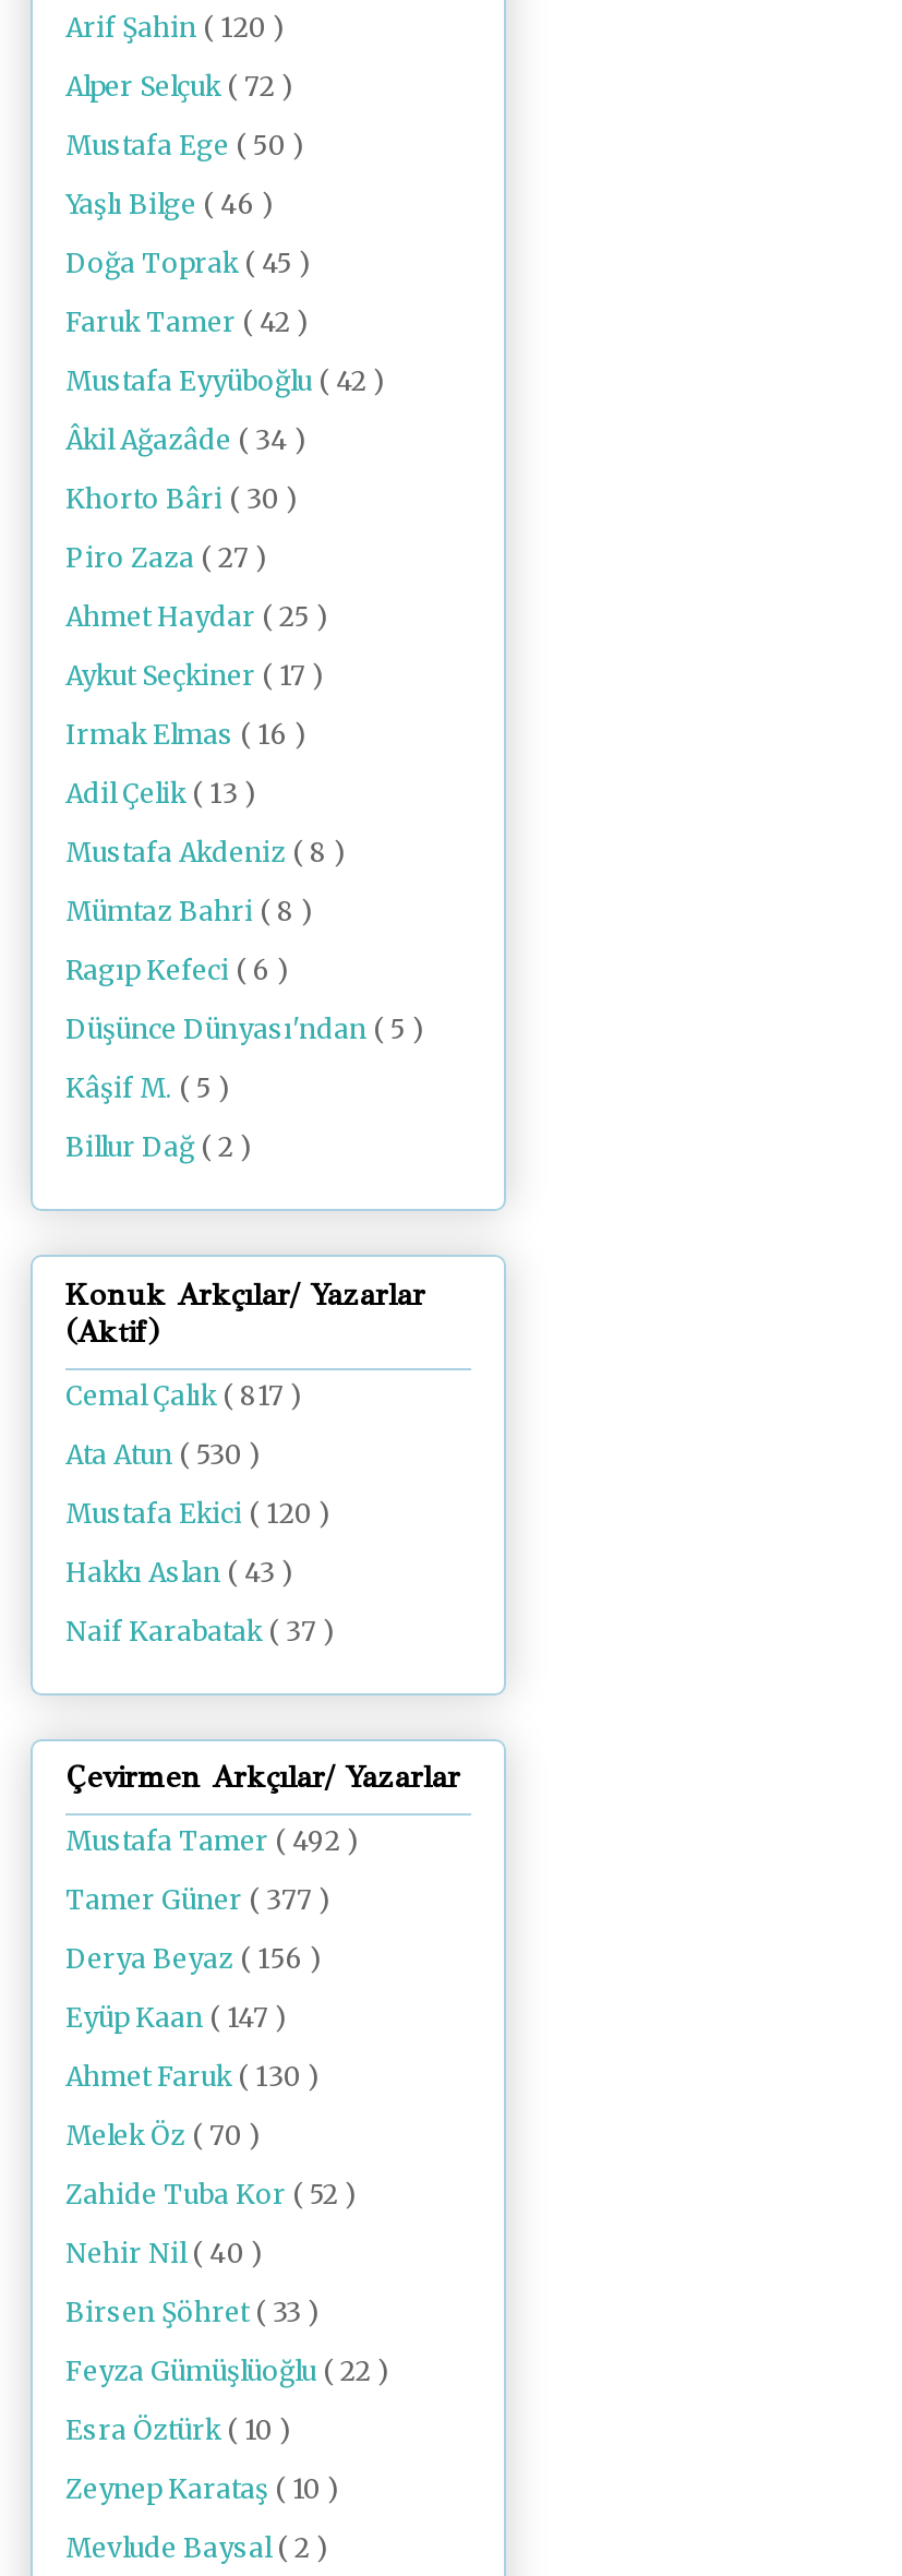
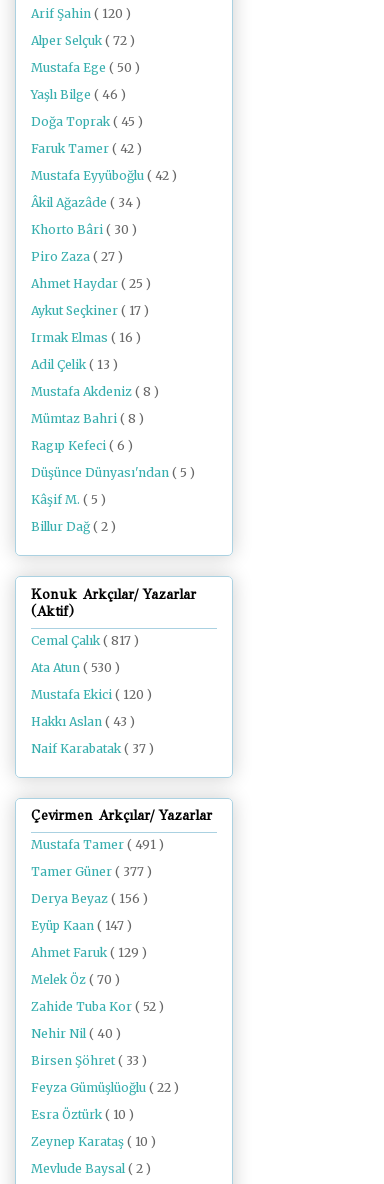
[65,1824,358,1857] Mustafa Tamer ( 492 ) -> [31,837,164,852] Mustafa Tamer ( 491 )
[65,2060,318,2092] Ahmet Faruk ( 130 ) -> [31,945,147,960] Ahmet Faruk ( 129 )

